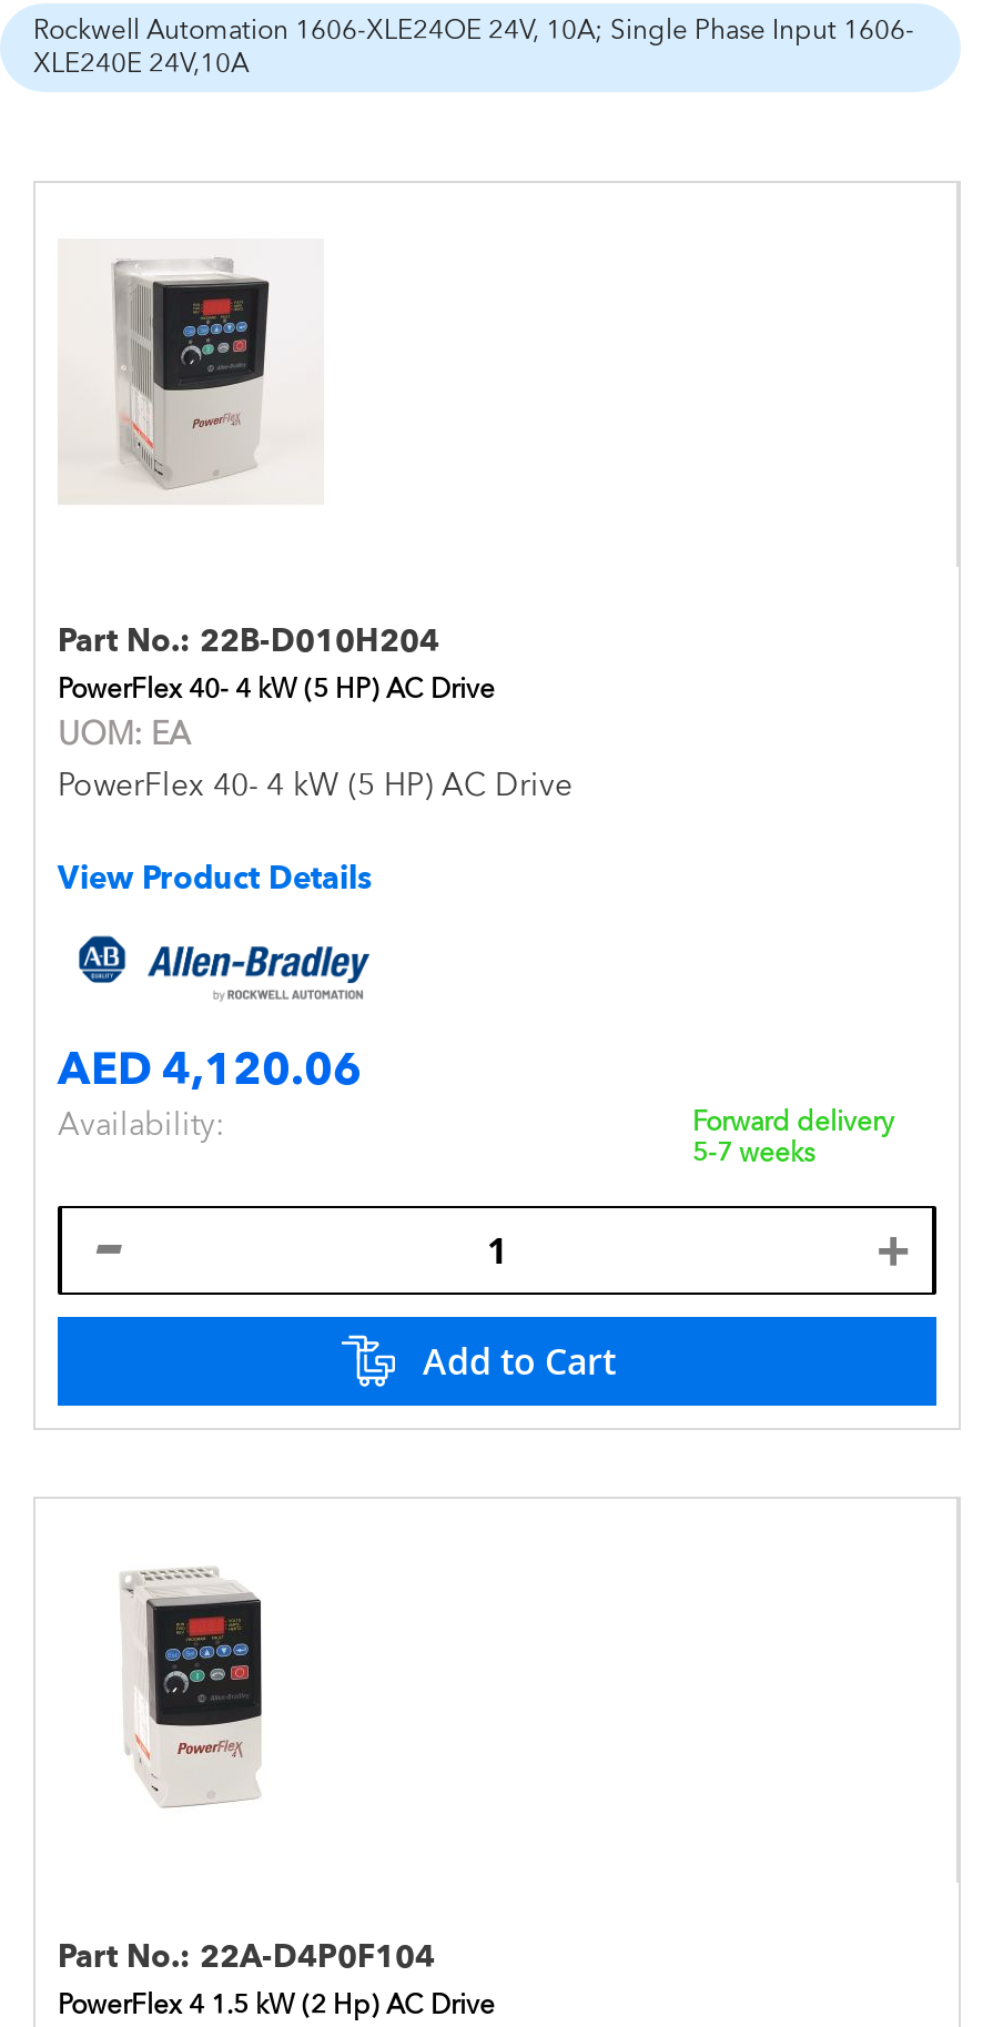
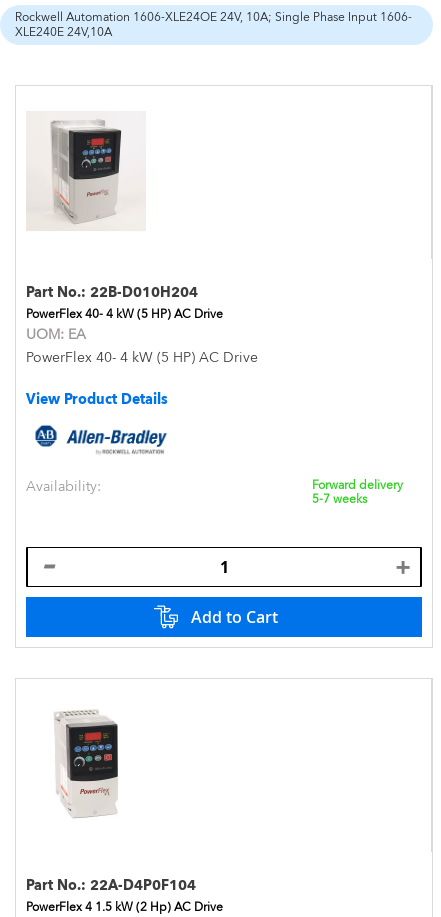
[58,1041,362,1094] AED 4,120.06 -> none
moved [58,1105,894,1167] -> [26,478,403,506]: Availability: | Forward delivery | 5-7 weeks

